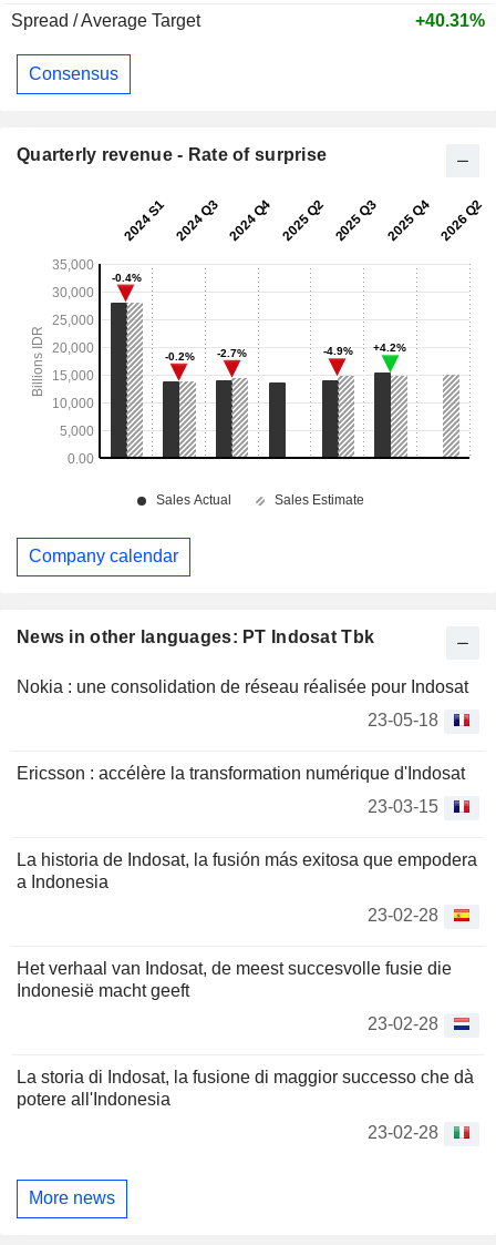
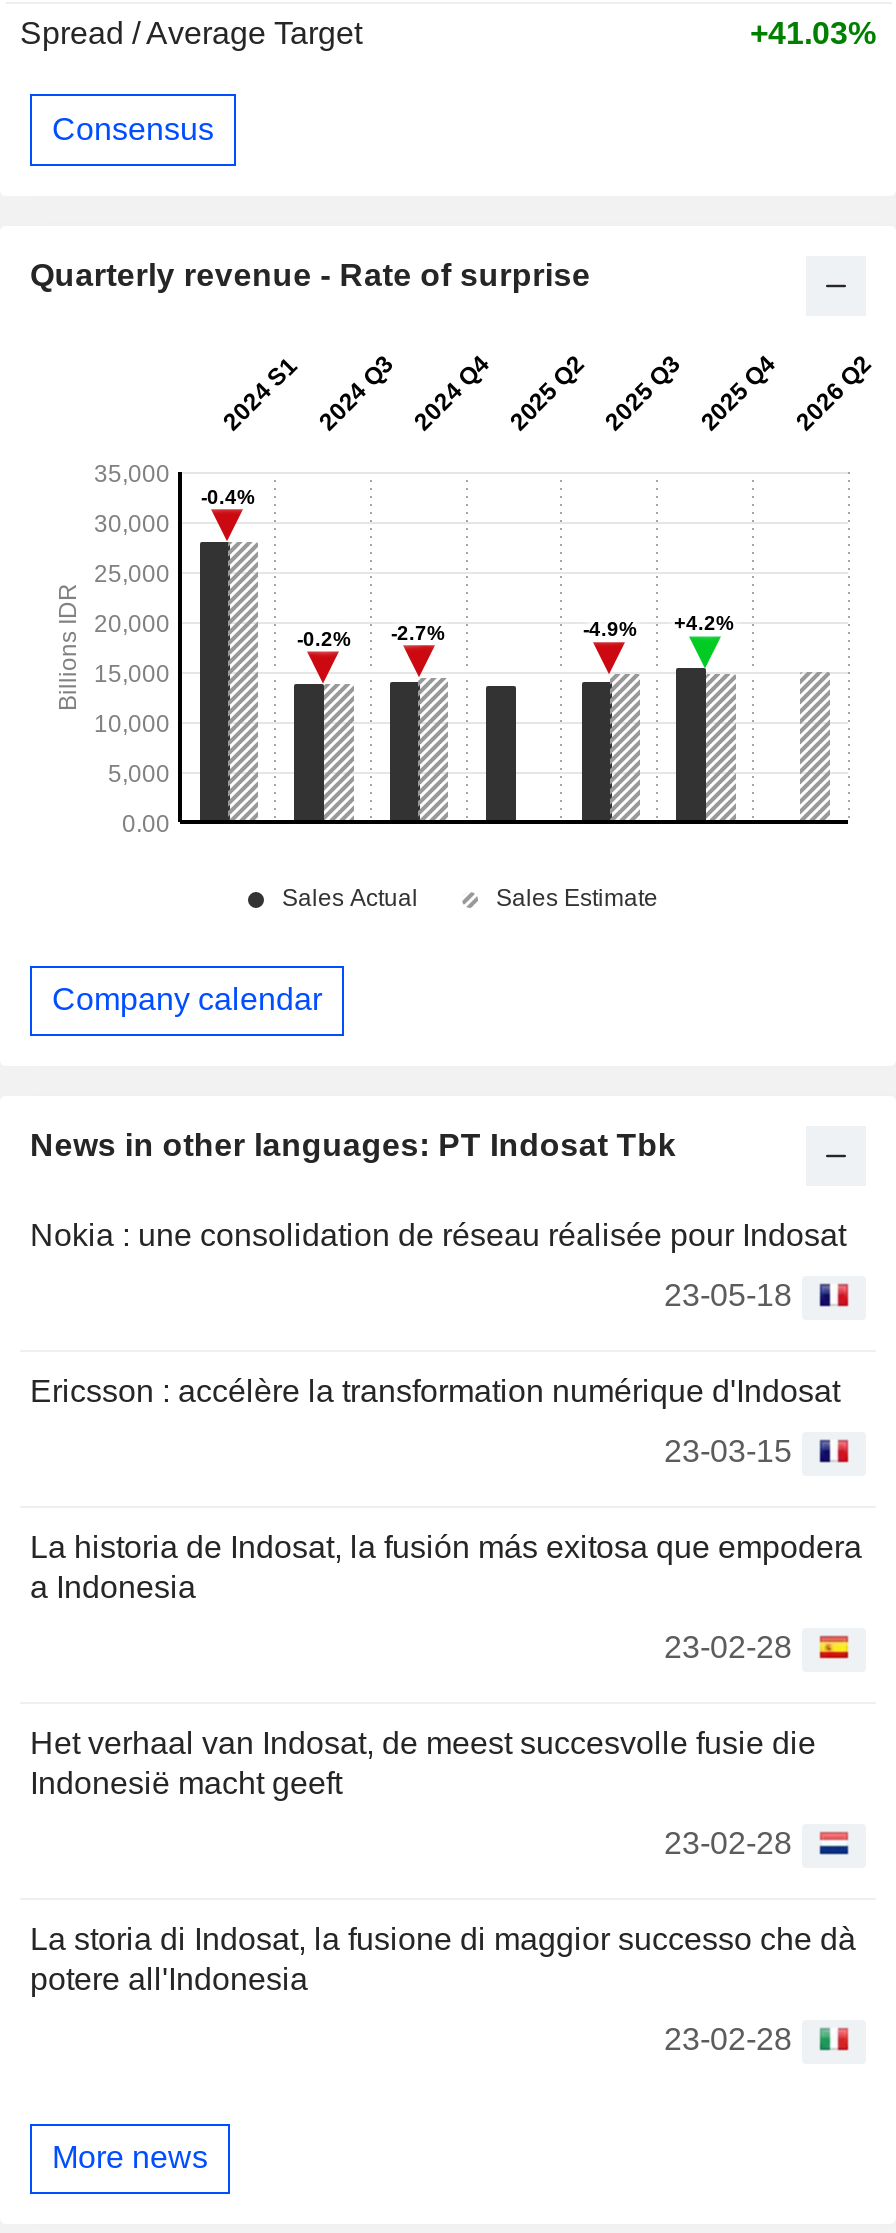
[415,12,485,30] +40.31% -> [750,17,876,51] +41.03%

